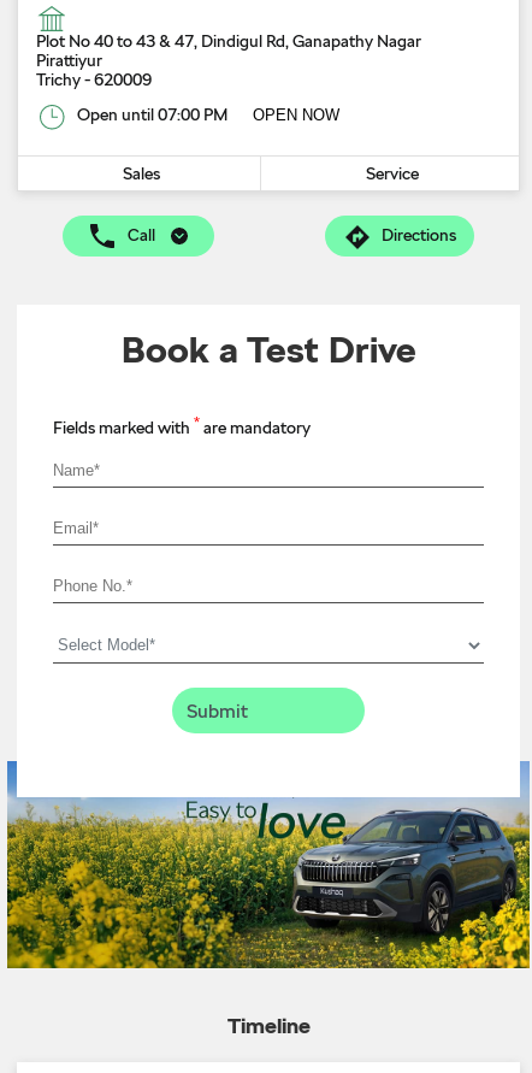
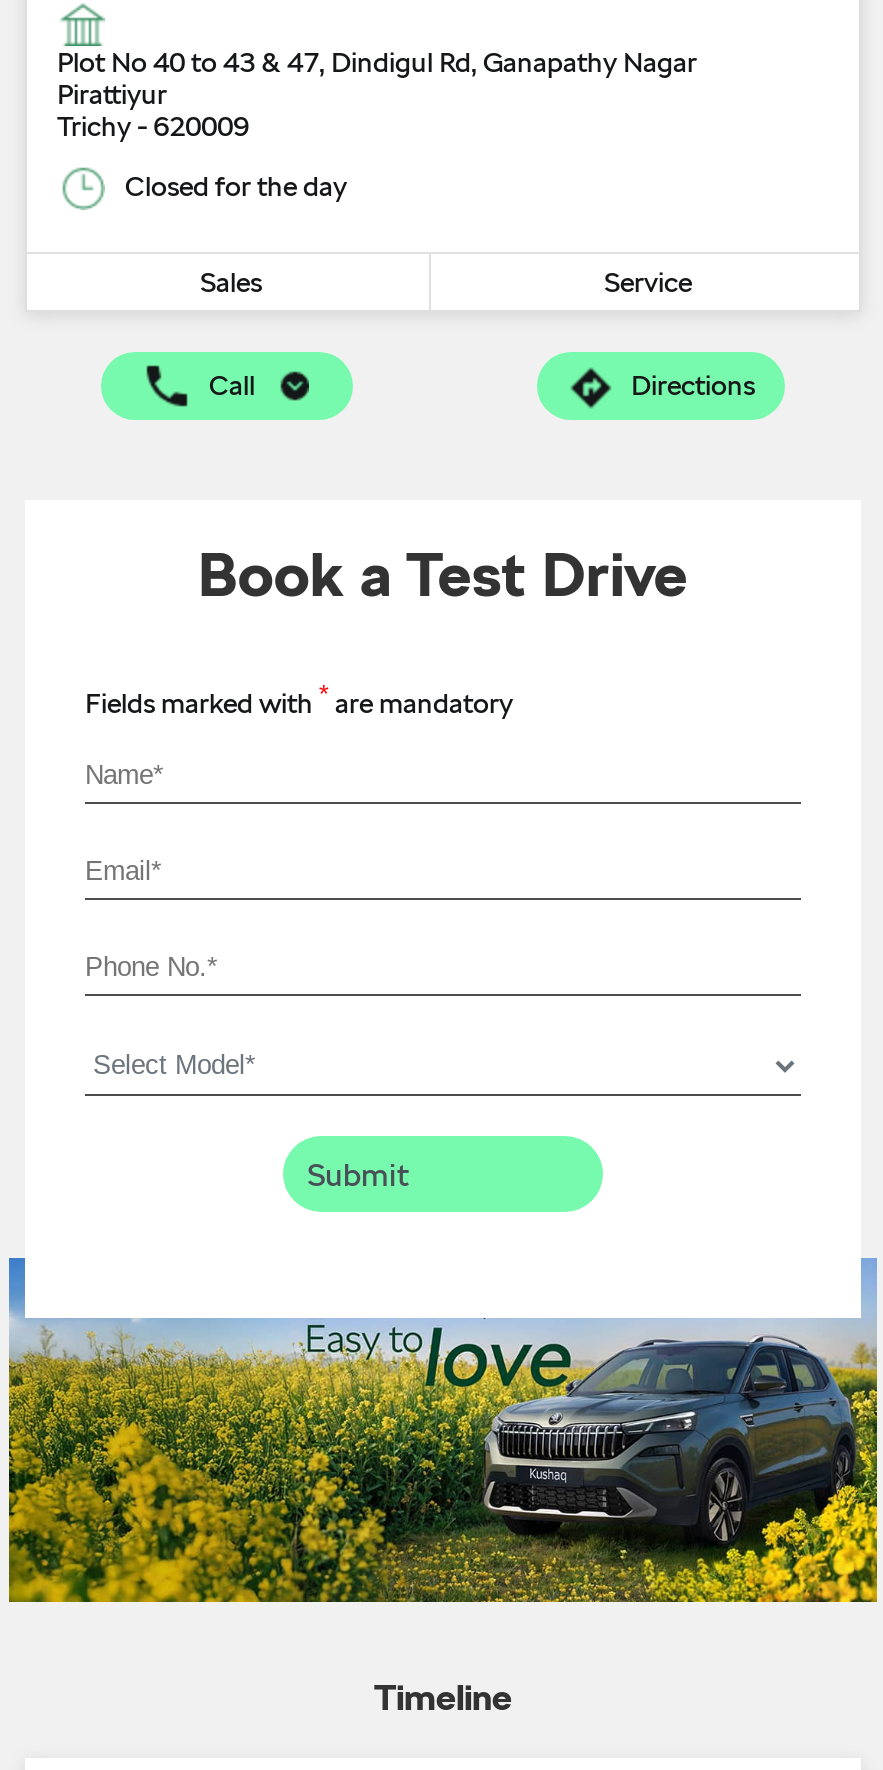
[77,105,339,124] Open until 07:00 PM | OPEN NOW -> [125,170,347,202] Closed for the day

